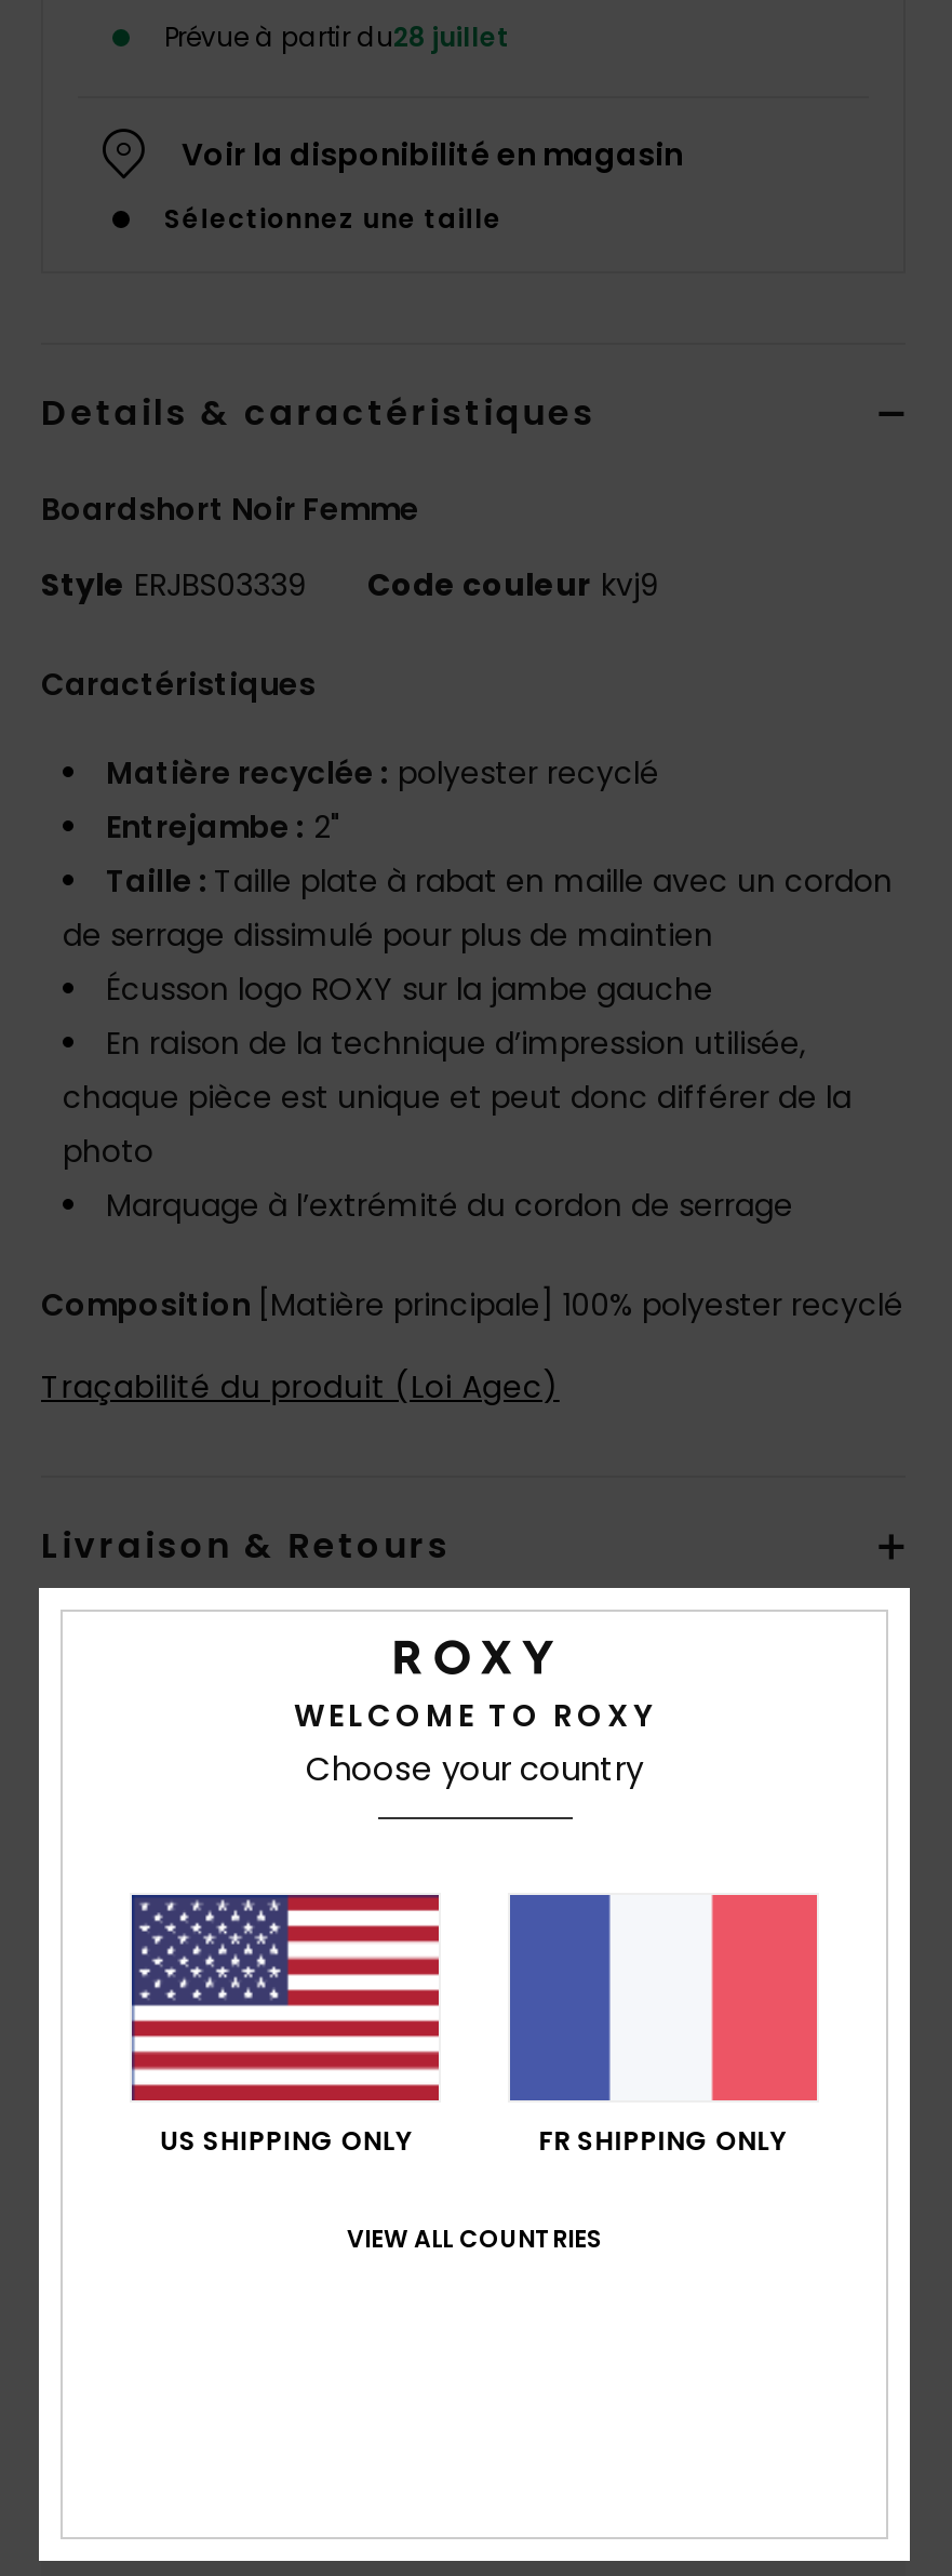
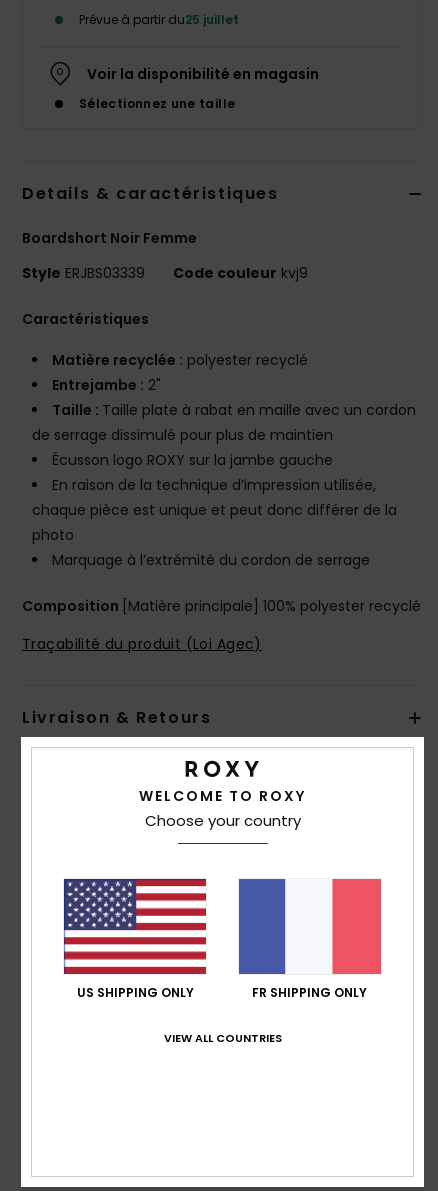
[164,19,510,55] Prévue à partir du28 juillet -> [79,11,239,28] Prévue à partir du25 juillet

